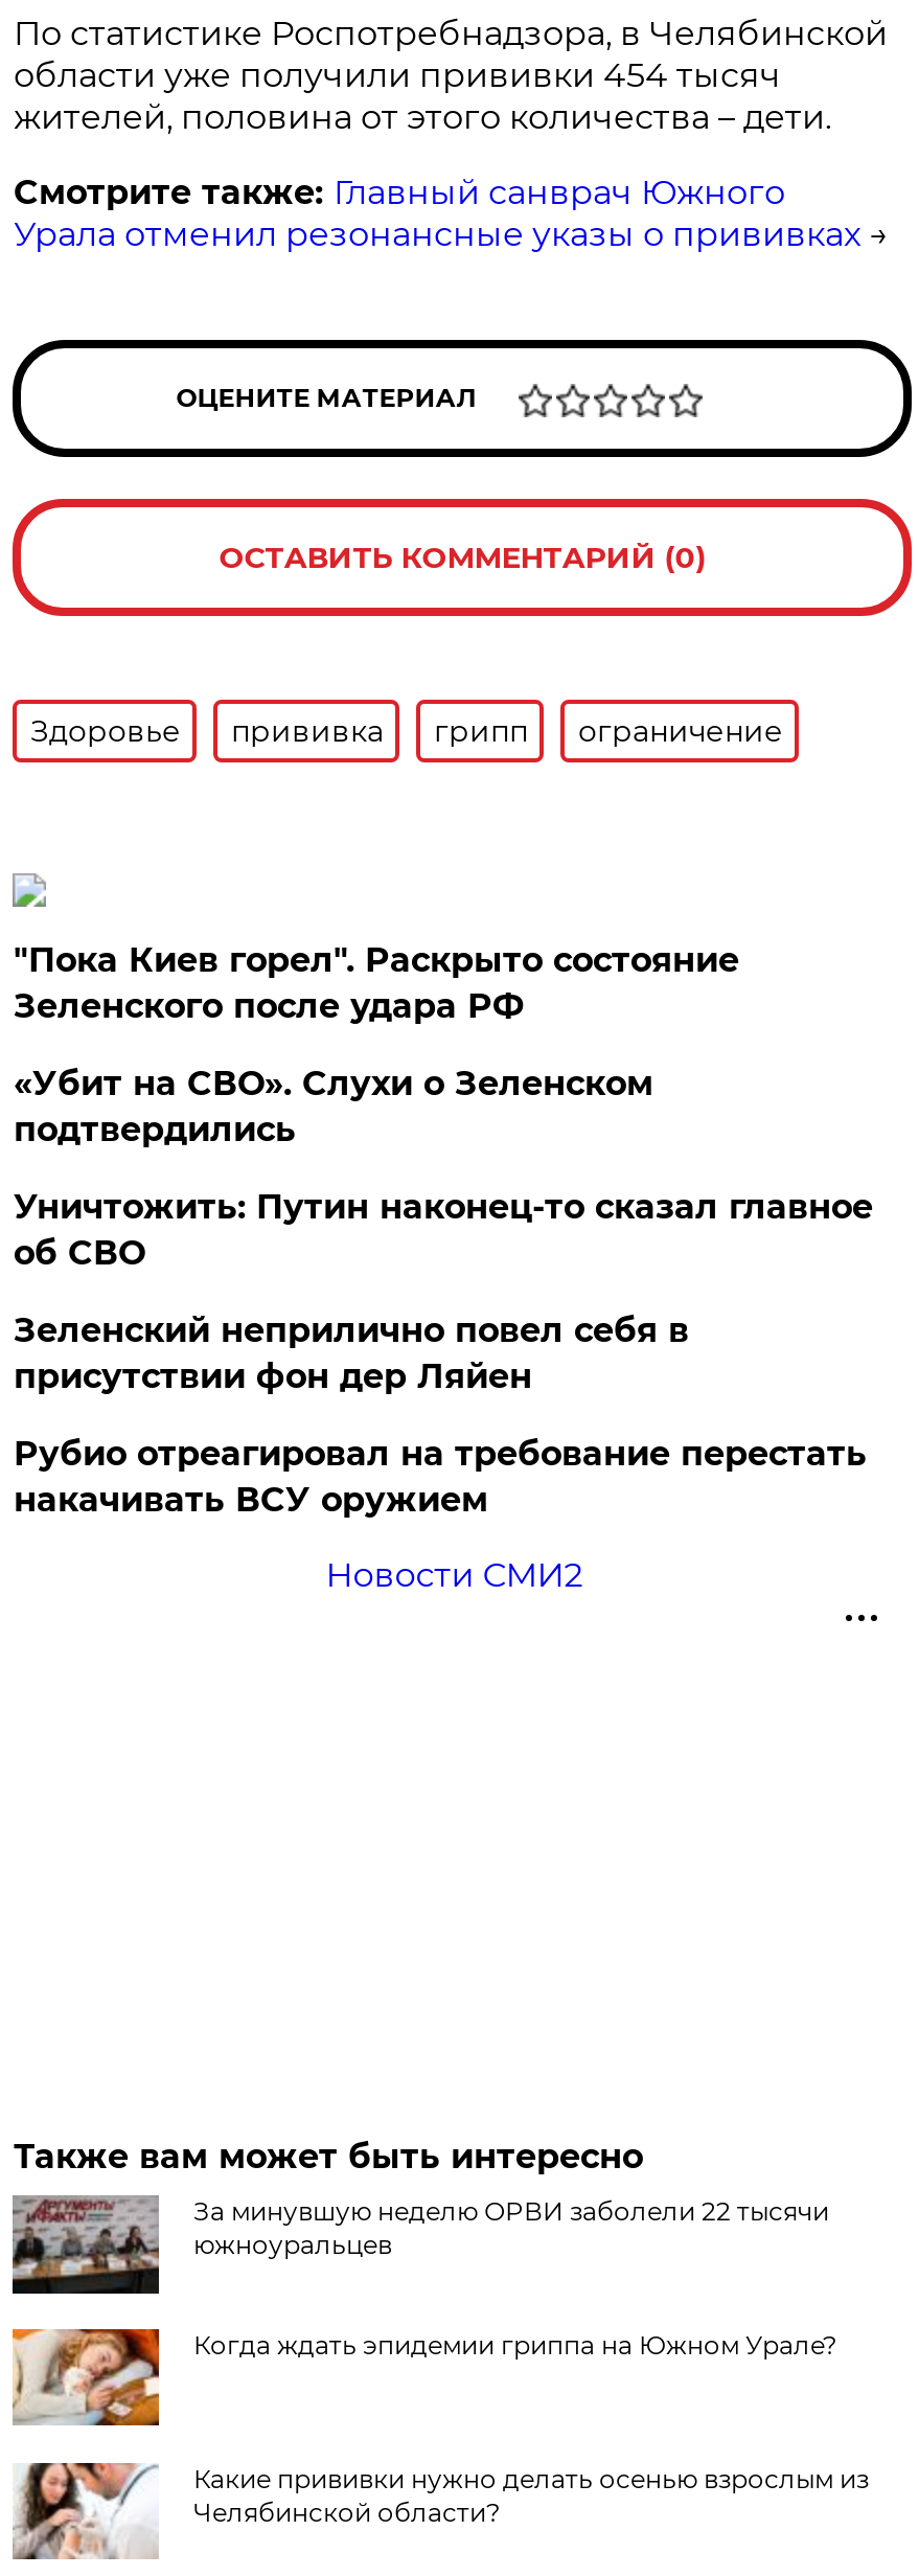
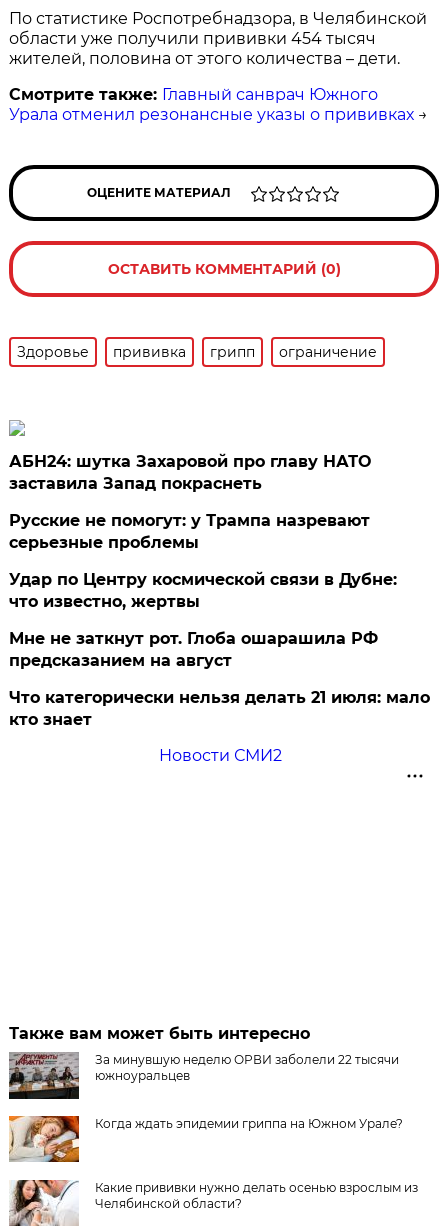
[13,940,739,1026] "Пока Киев горел". Раскрыто состояние | Зеленского после удара РФ -> [9,452,371,493] АБН24: шутка Захаровой про главу НАТО | заставила Запад покраснеть
[13,1063,653,1149] «Убит на СВО». Слухи о Зеленском | подтвердились -> [9,511,370,552] Русские не помогут: у Трампа назревают | серьезные проблемы
[13,1187,873,1273] Уничтожить: Путин наконец-то сказал главное | об СВО -> [9,570,397,611] Удар по Центру космической связи в Дубне: | что известно, жертвы
[13,1310,689,1396] Зеленский неприлично повел cебя в | присутствии фон дер Ляйен -> [9,629,378,670] Мне не заткнут рот. Глоба ошарашила РФ | предсказанием на август
[13,1434,867,1519] Рубио отреагировал на требование перестать | накачивать ВСУ оружием -> [9,688,430,729] Что категорически нельзя делать 21 июля: мало | кто знает

